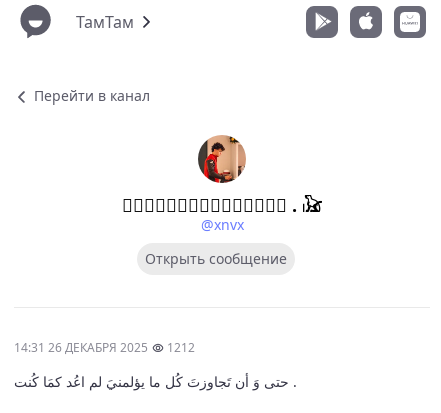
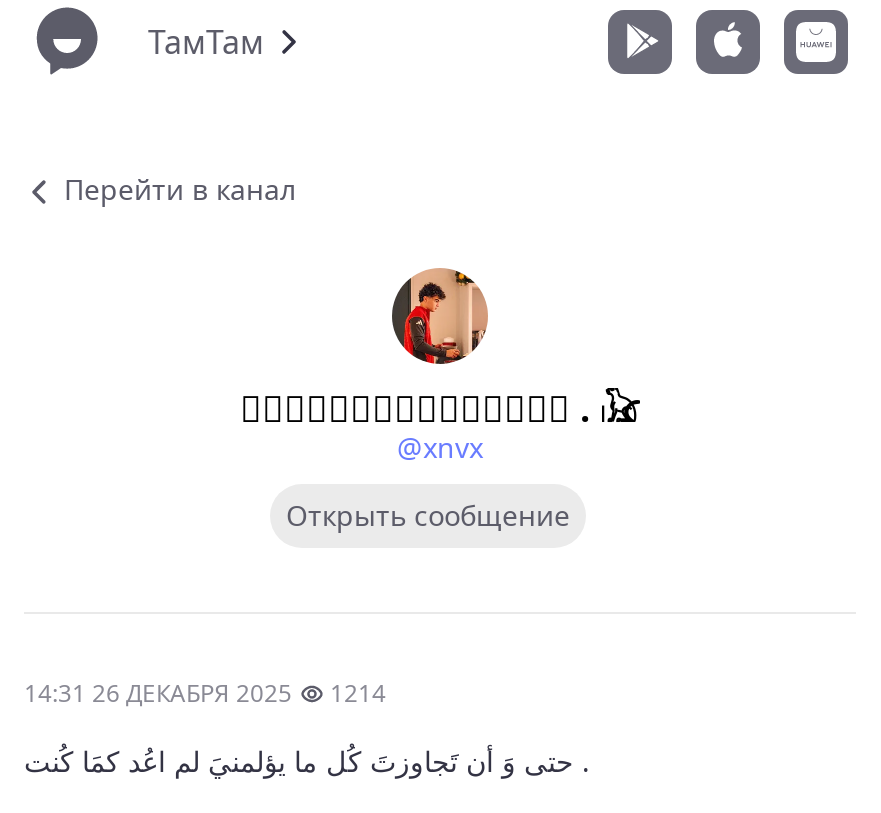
[14,339,195,356] 14:31 26 ДЕКАБРЯ 2025 1212 -> [24,676,386,710] 14:31 26 ДЕКАБРЯ 2025 1214

